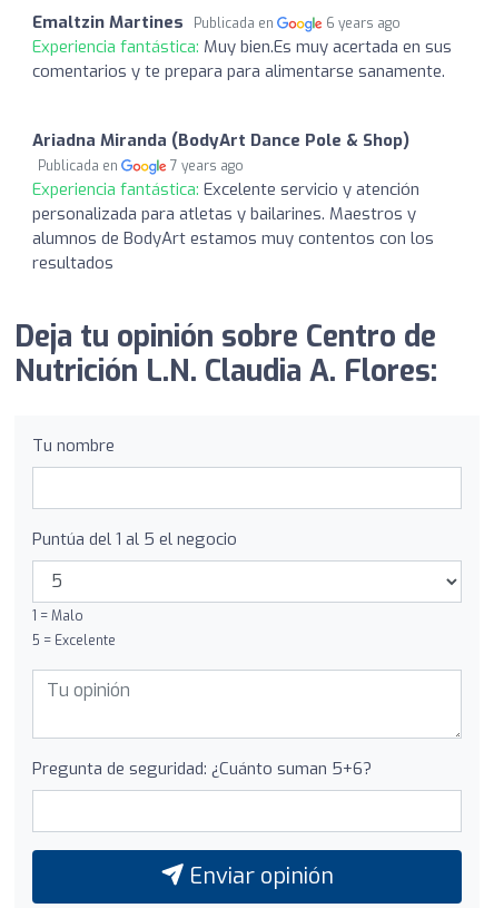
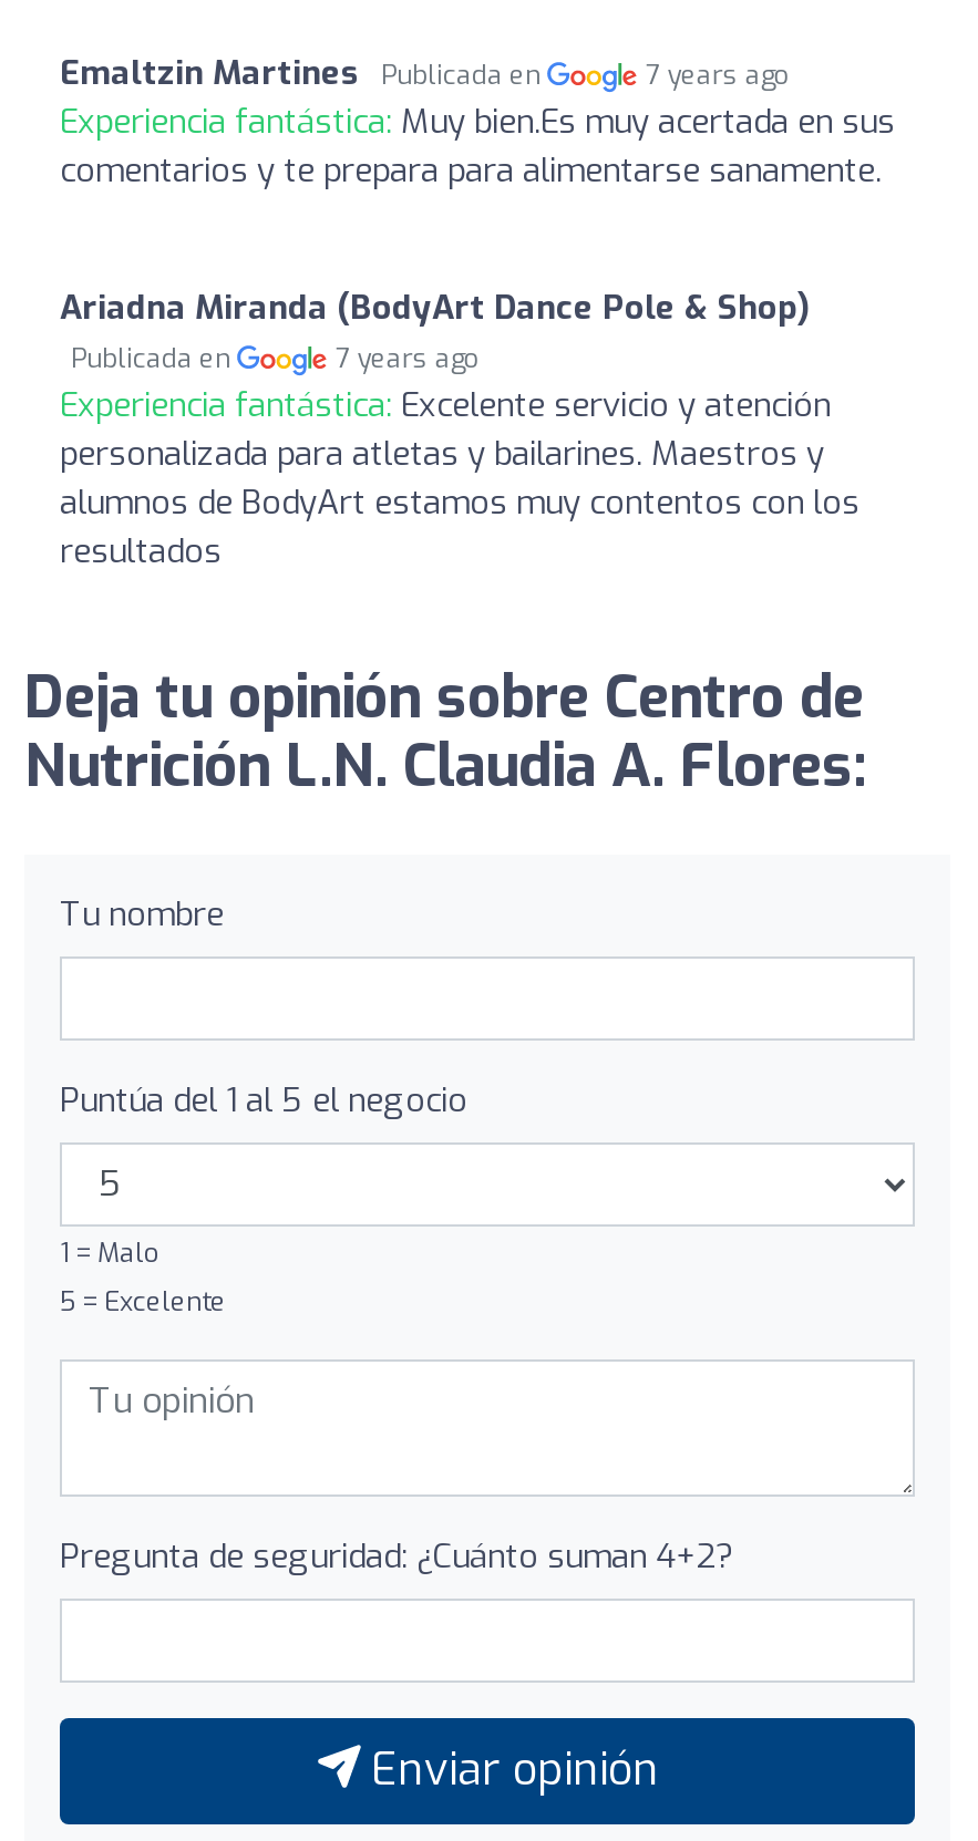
[326,14,401,32] 6 years ago -> [646,57,792,93] 7 years ago
[32,757,372,780] Pregunta de seguridad: ¿Cuánto suman 5+6? -> [60,1534,733,1578] Pregunta de seguridad: ¿Cuánto suman 4+2?

